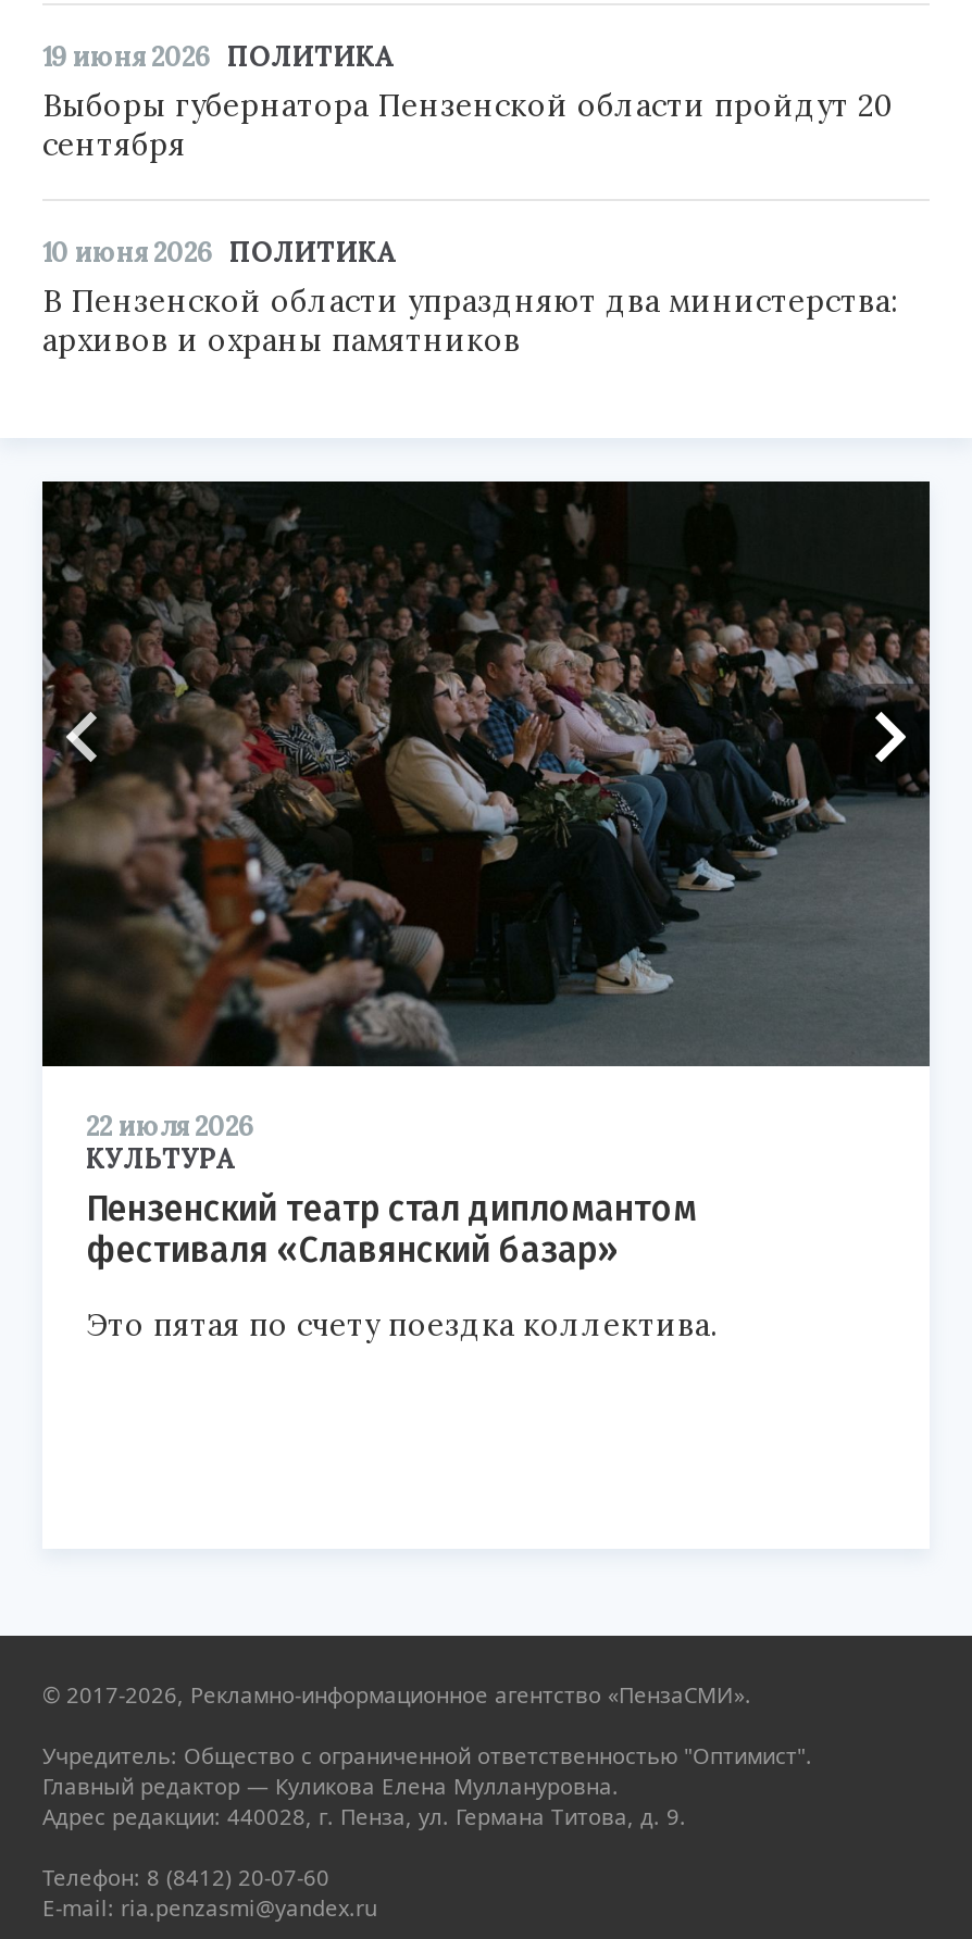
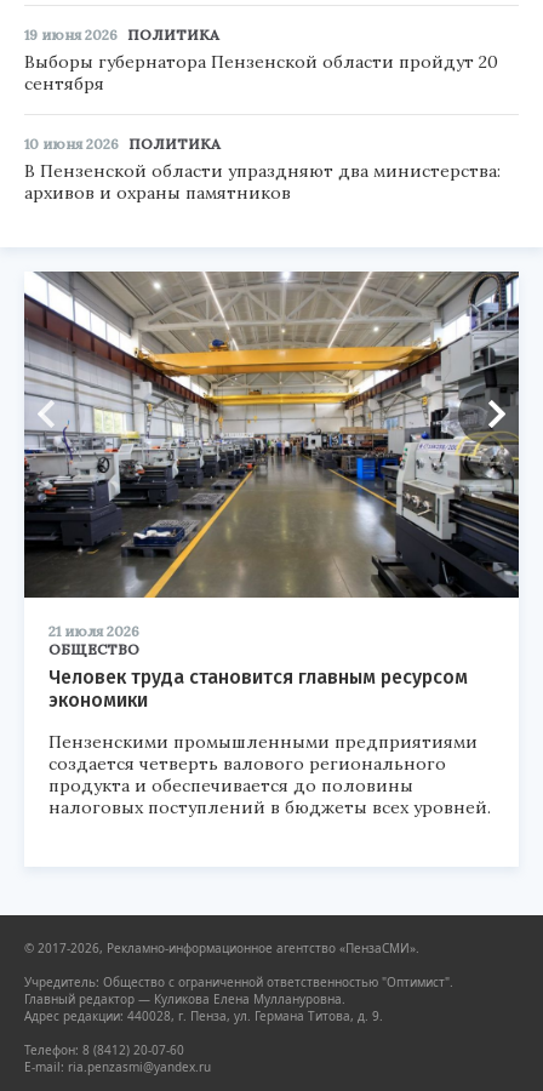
[40,479,932,1269] [image] | 22 июля 2026 | КУЛЬТУРА | Пензенский театр стал дипломантом | фестиваля «Славянский базар» -> [23,270,519,711] [image] | 21 июля 2026 | ОБЩЕСТВО | Человек труда становится главным ресурсом | экономики
[86,1304,716,1343] Это пятая по счету поездка коллектива. -> [48,730,491,818] Пензенскими промышленными предприятиями | создается четверть валового регионального | продукта и обеспечивается до половины | налоговых поступлений в бюджеты всех уровней.

